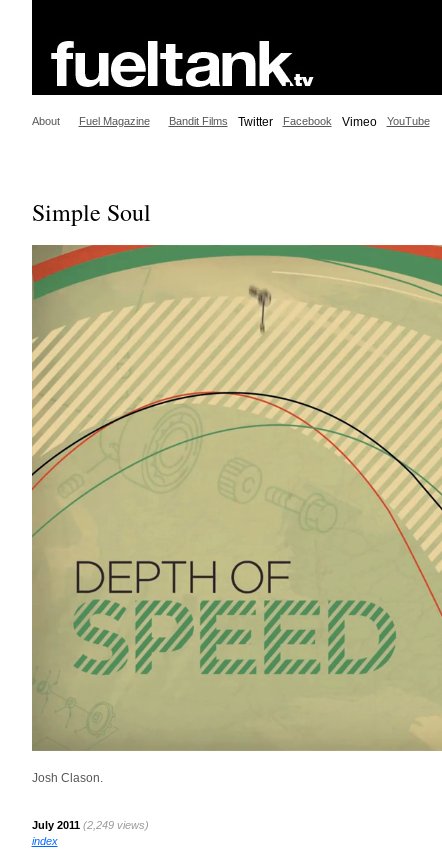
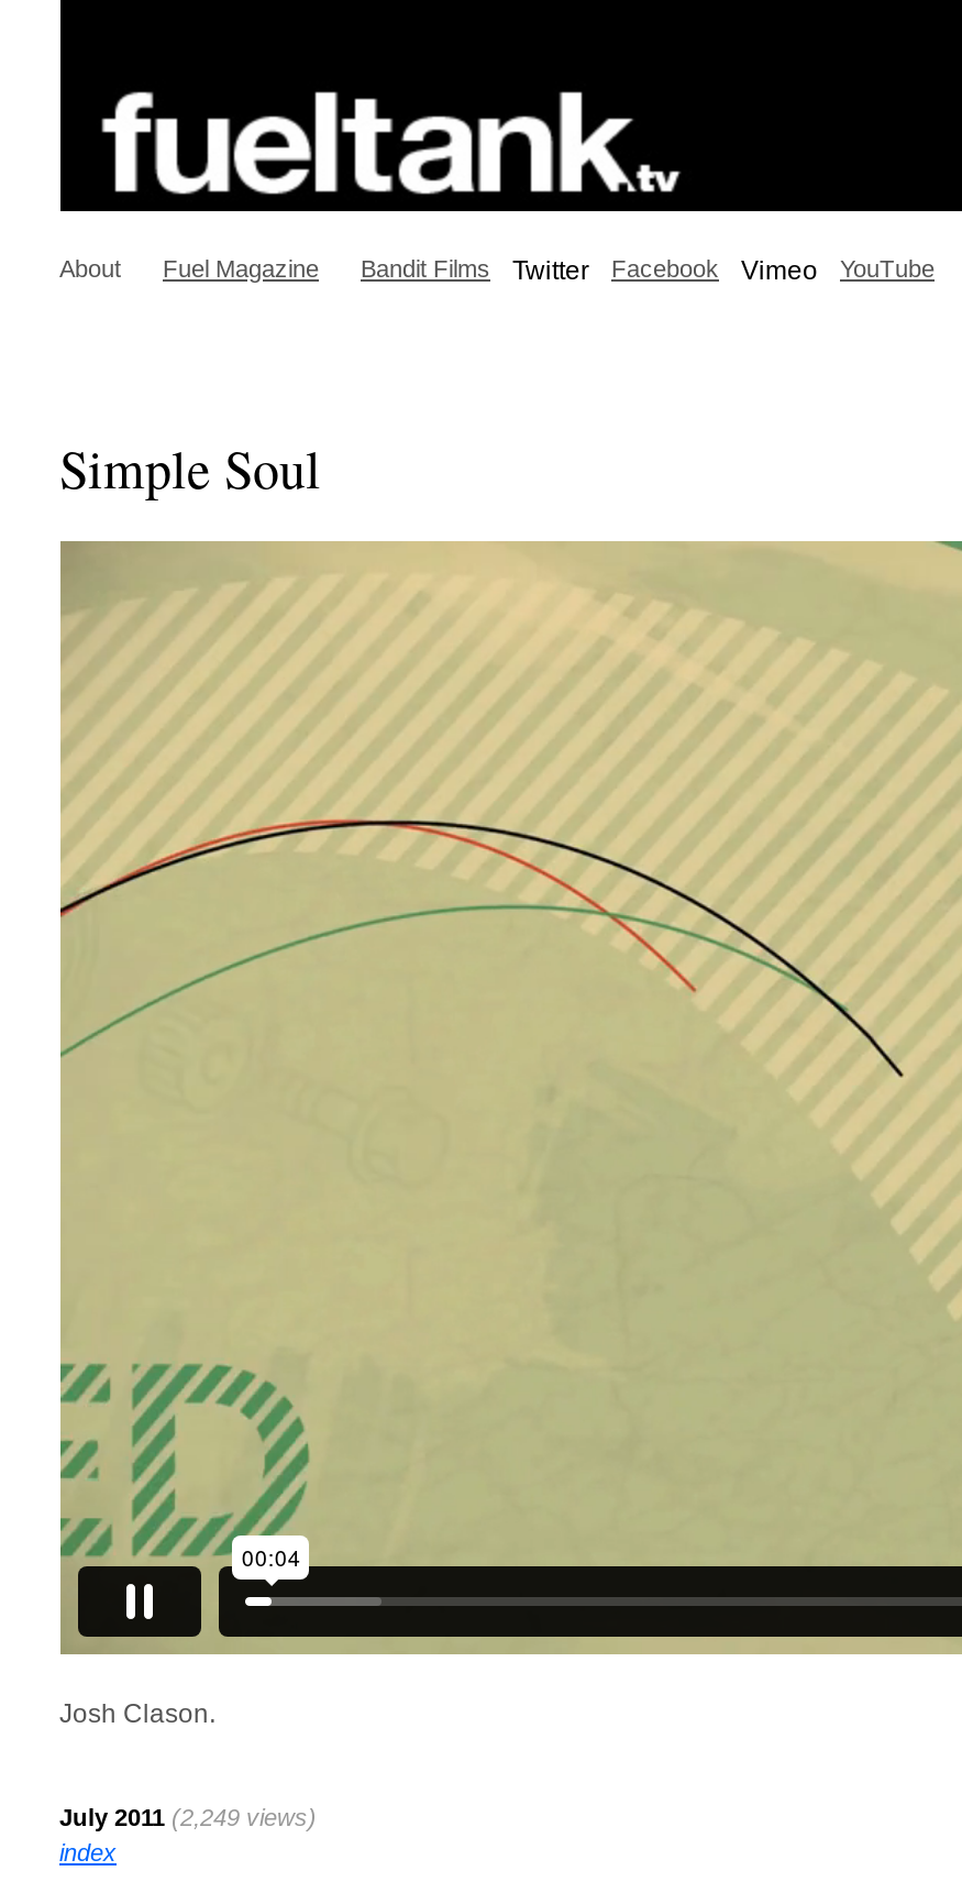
[32,244,439,743] [image] -> [58,539,955,1639] [image]

